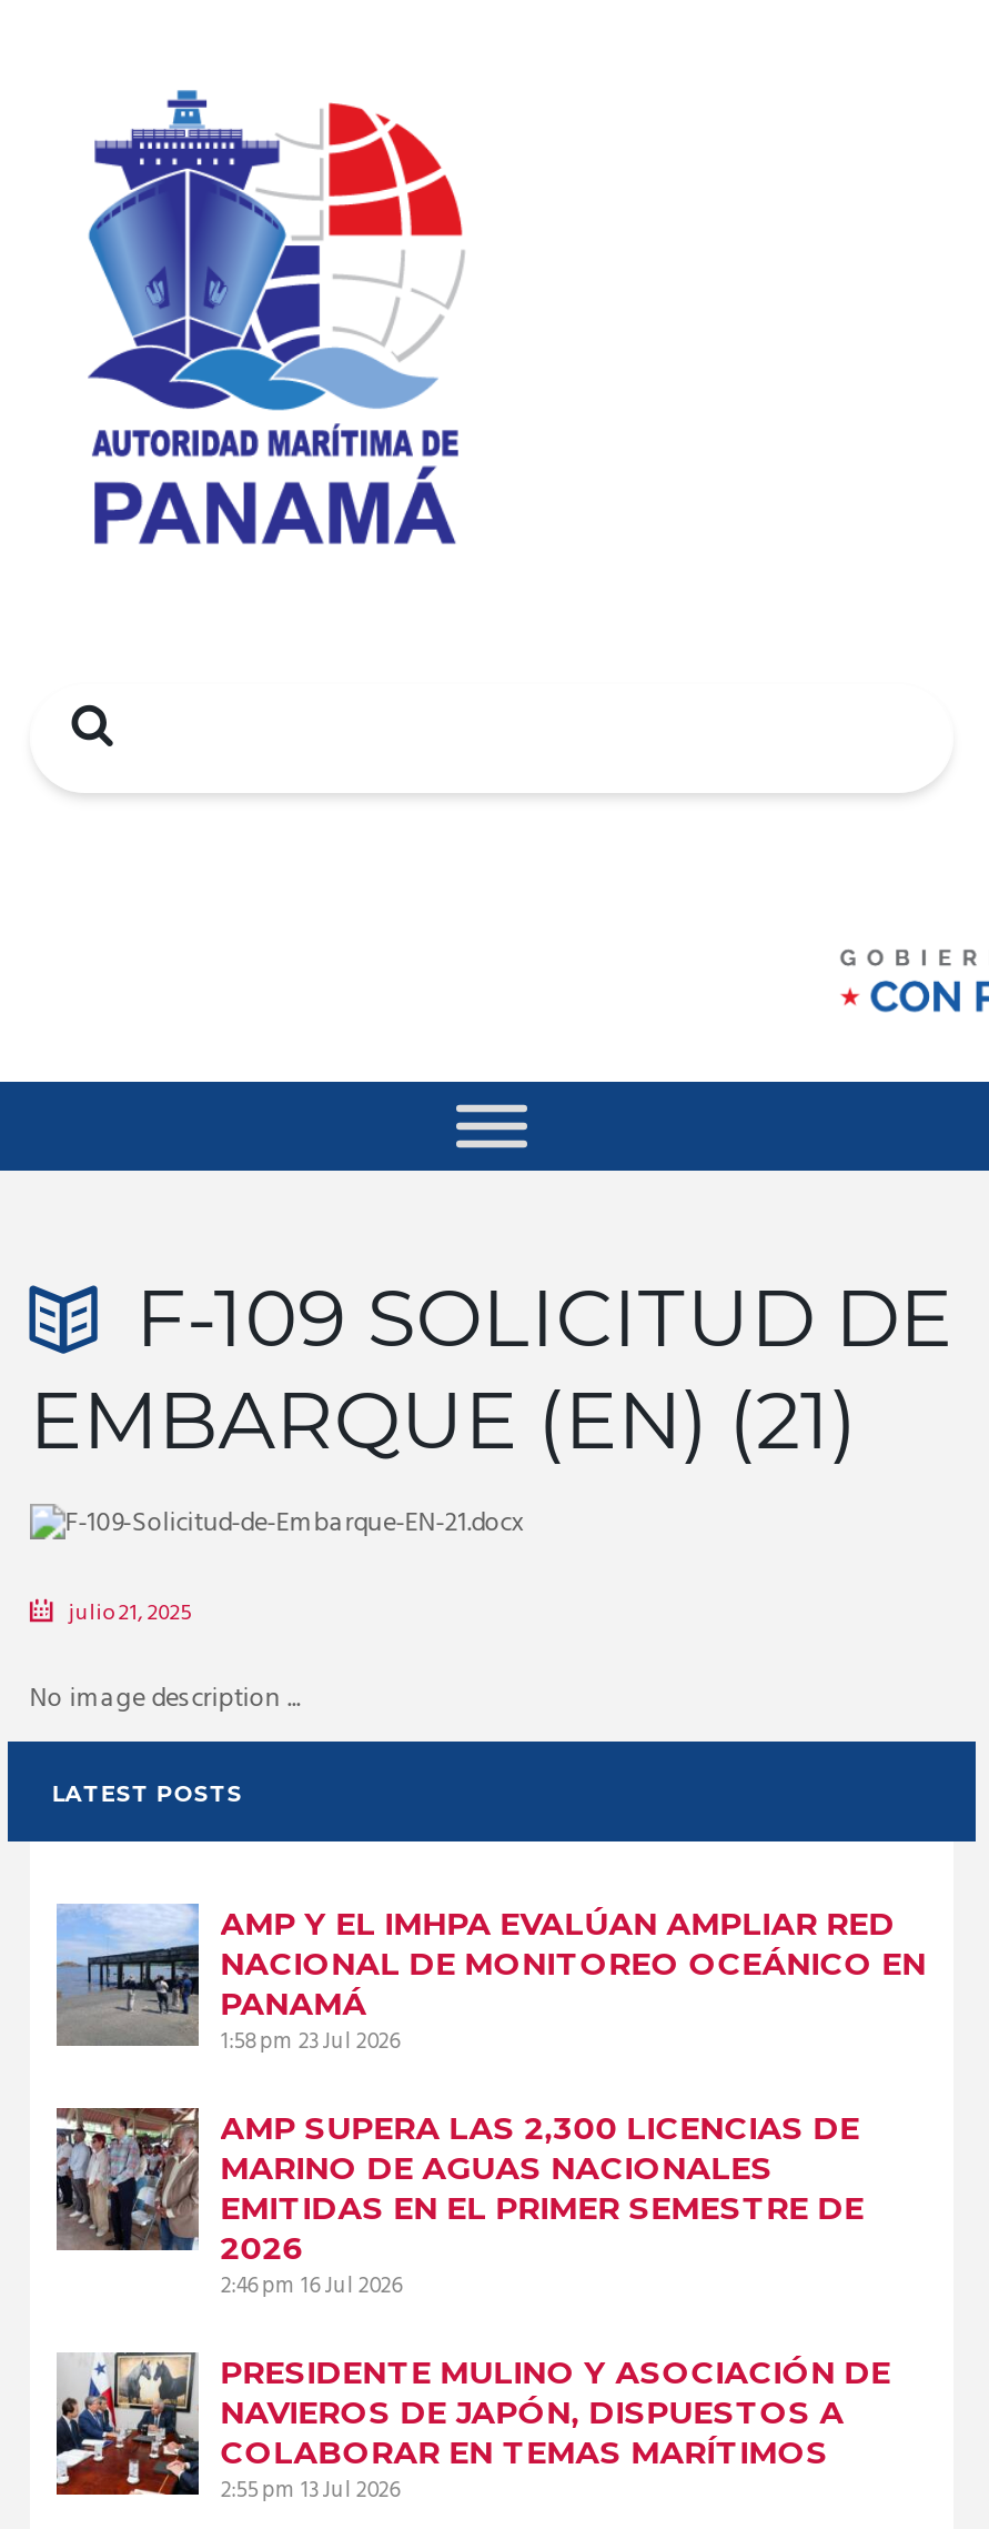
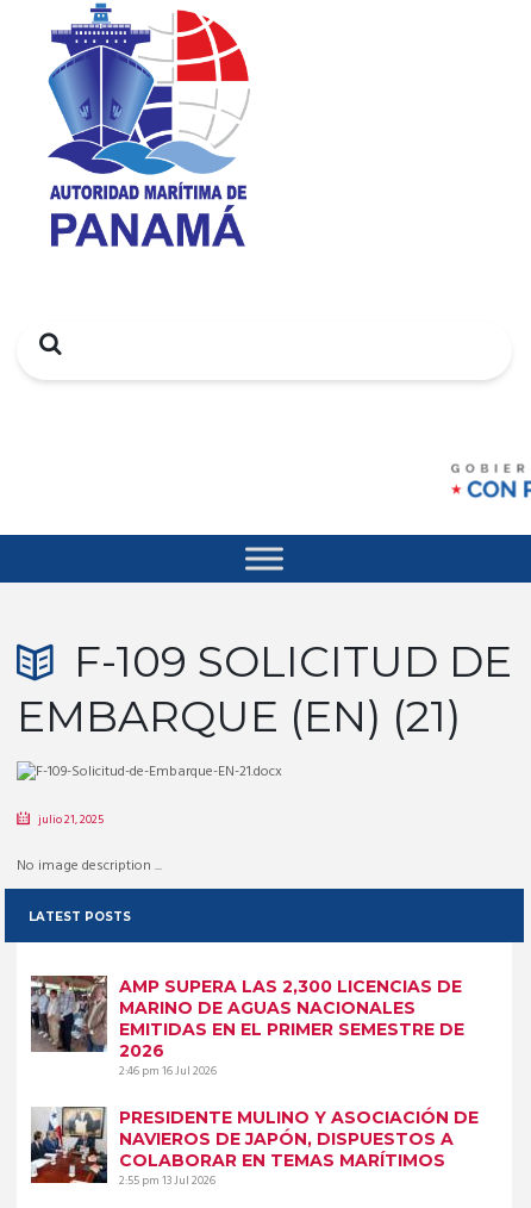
[57,1904,926,2061] [image] | AMP Y EL IMHPA EVALÚAN AMPLIAR RED | NACIONAL DE MONITOREO OCEÁNICO EN | PANAMÁ | 1:58 pm 23 Jul 2026 -> none

